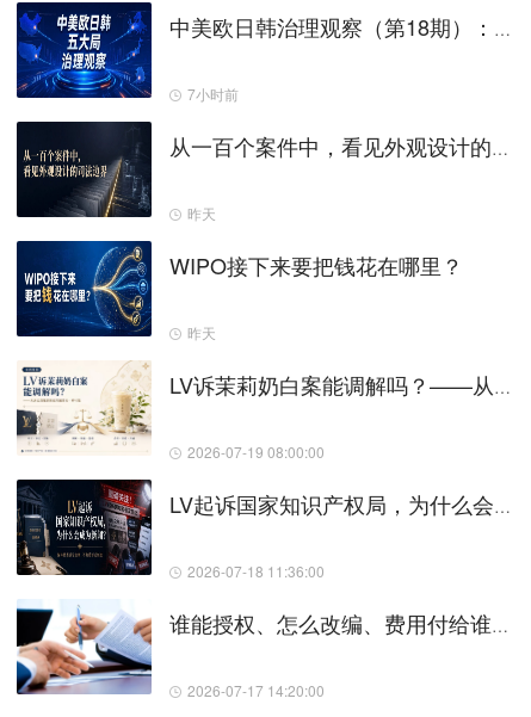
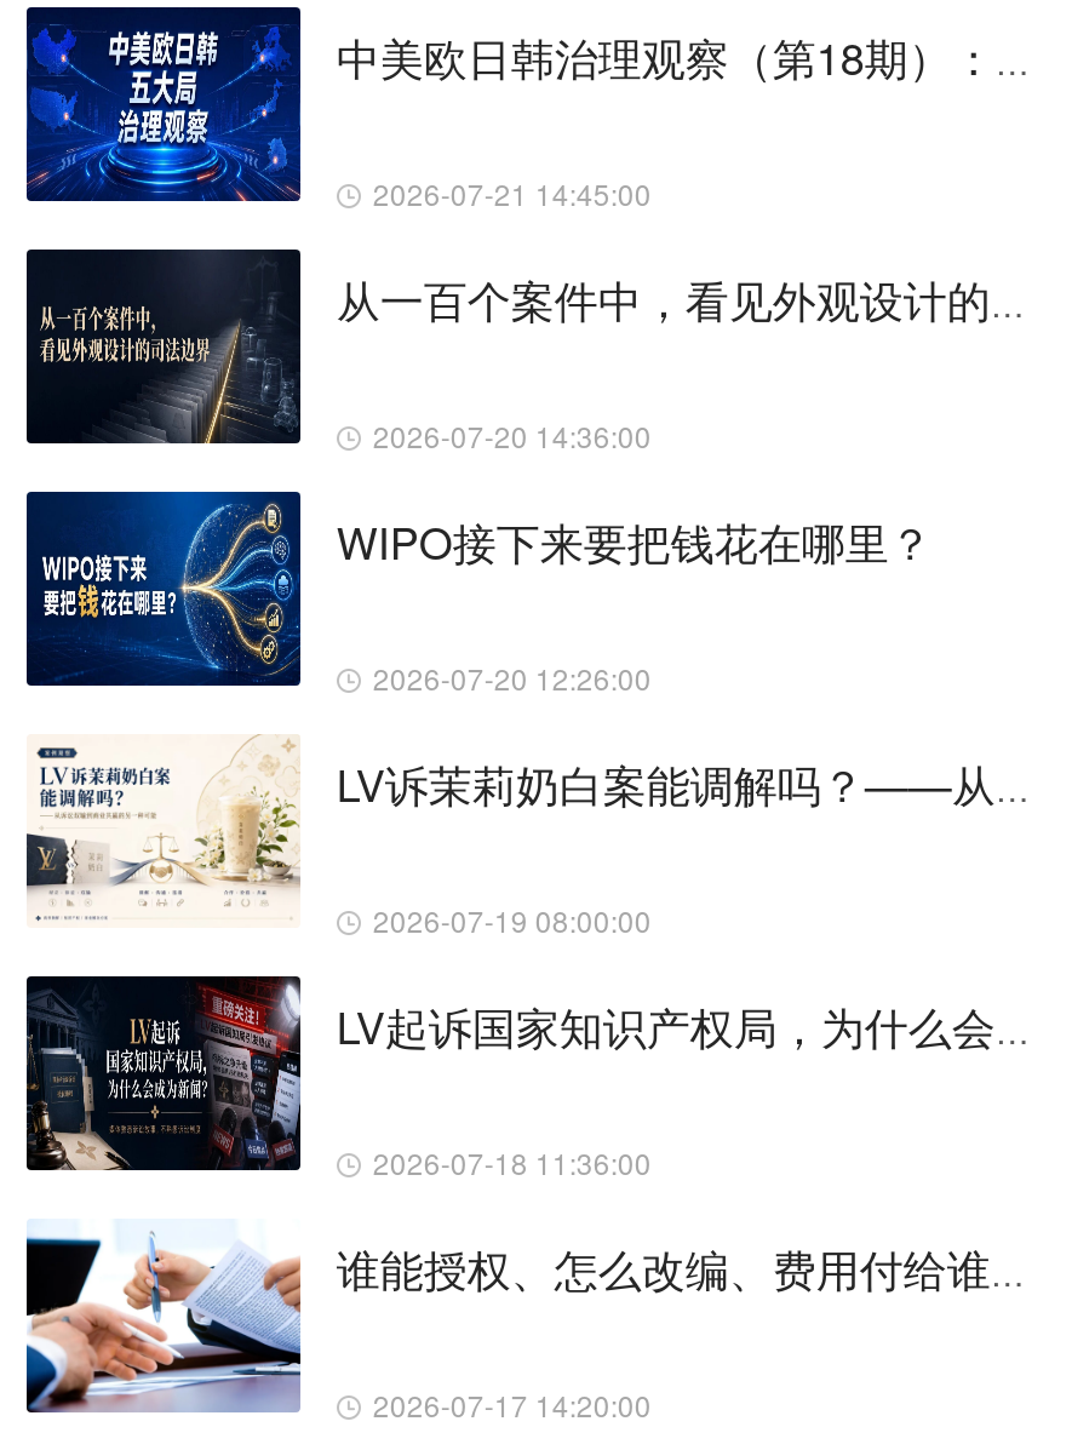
[187,84,239,104] 7小时前 -> [373,172,651,213] 2026-07-21 14:45:00
[187,203,216,223] 昨天 -> [373,414,651,455] 2026-07-20 14:36:00
[187,322,216,342] 昨天 -> [373,657,651,698] 2026-07-20 12:26:00

